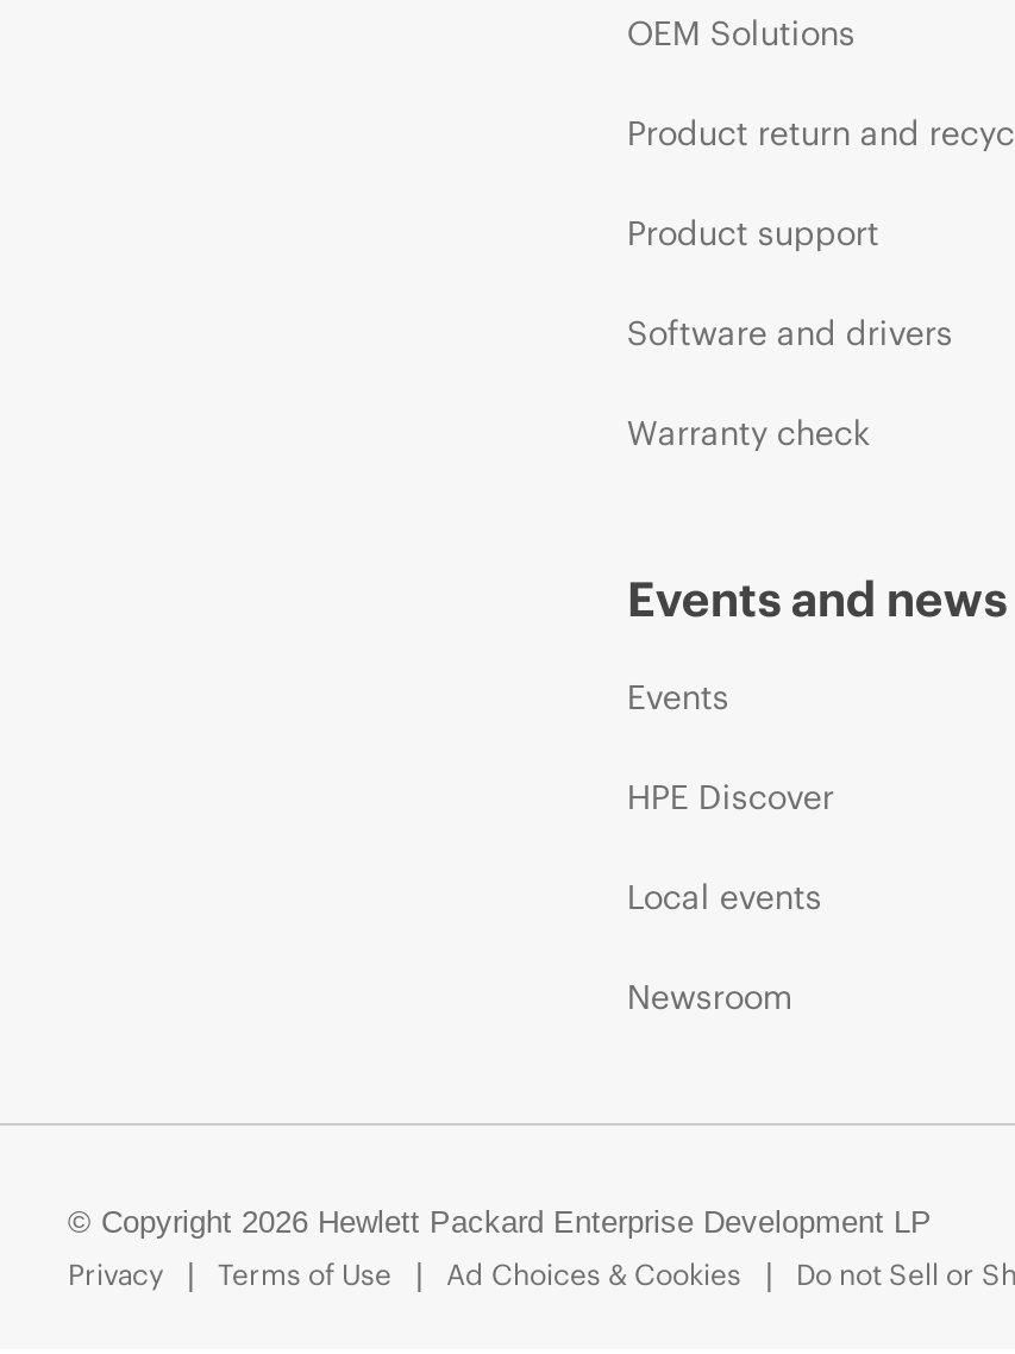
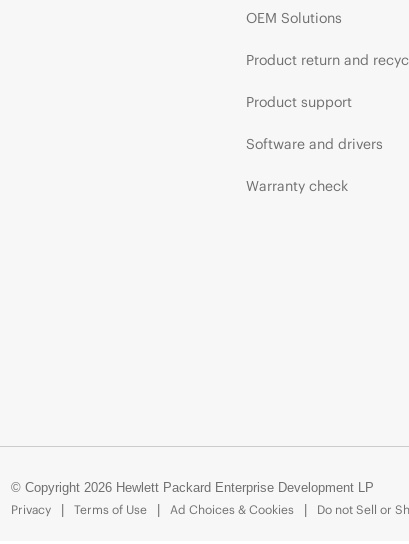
[627,569,1008,1018] Events and news | Events | HPE Discover | Local events | Newsroom -> none

